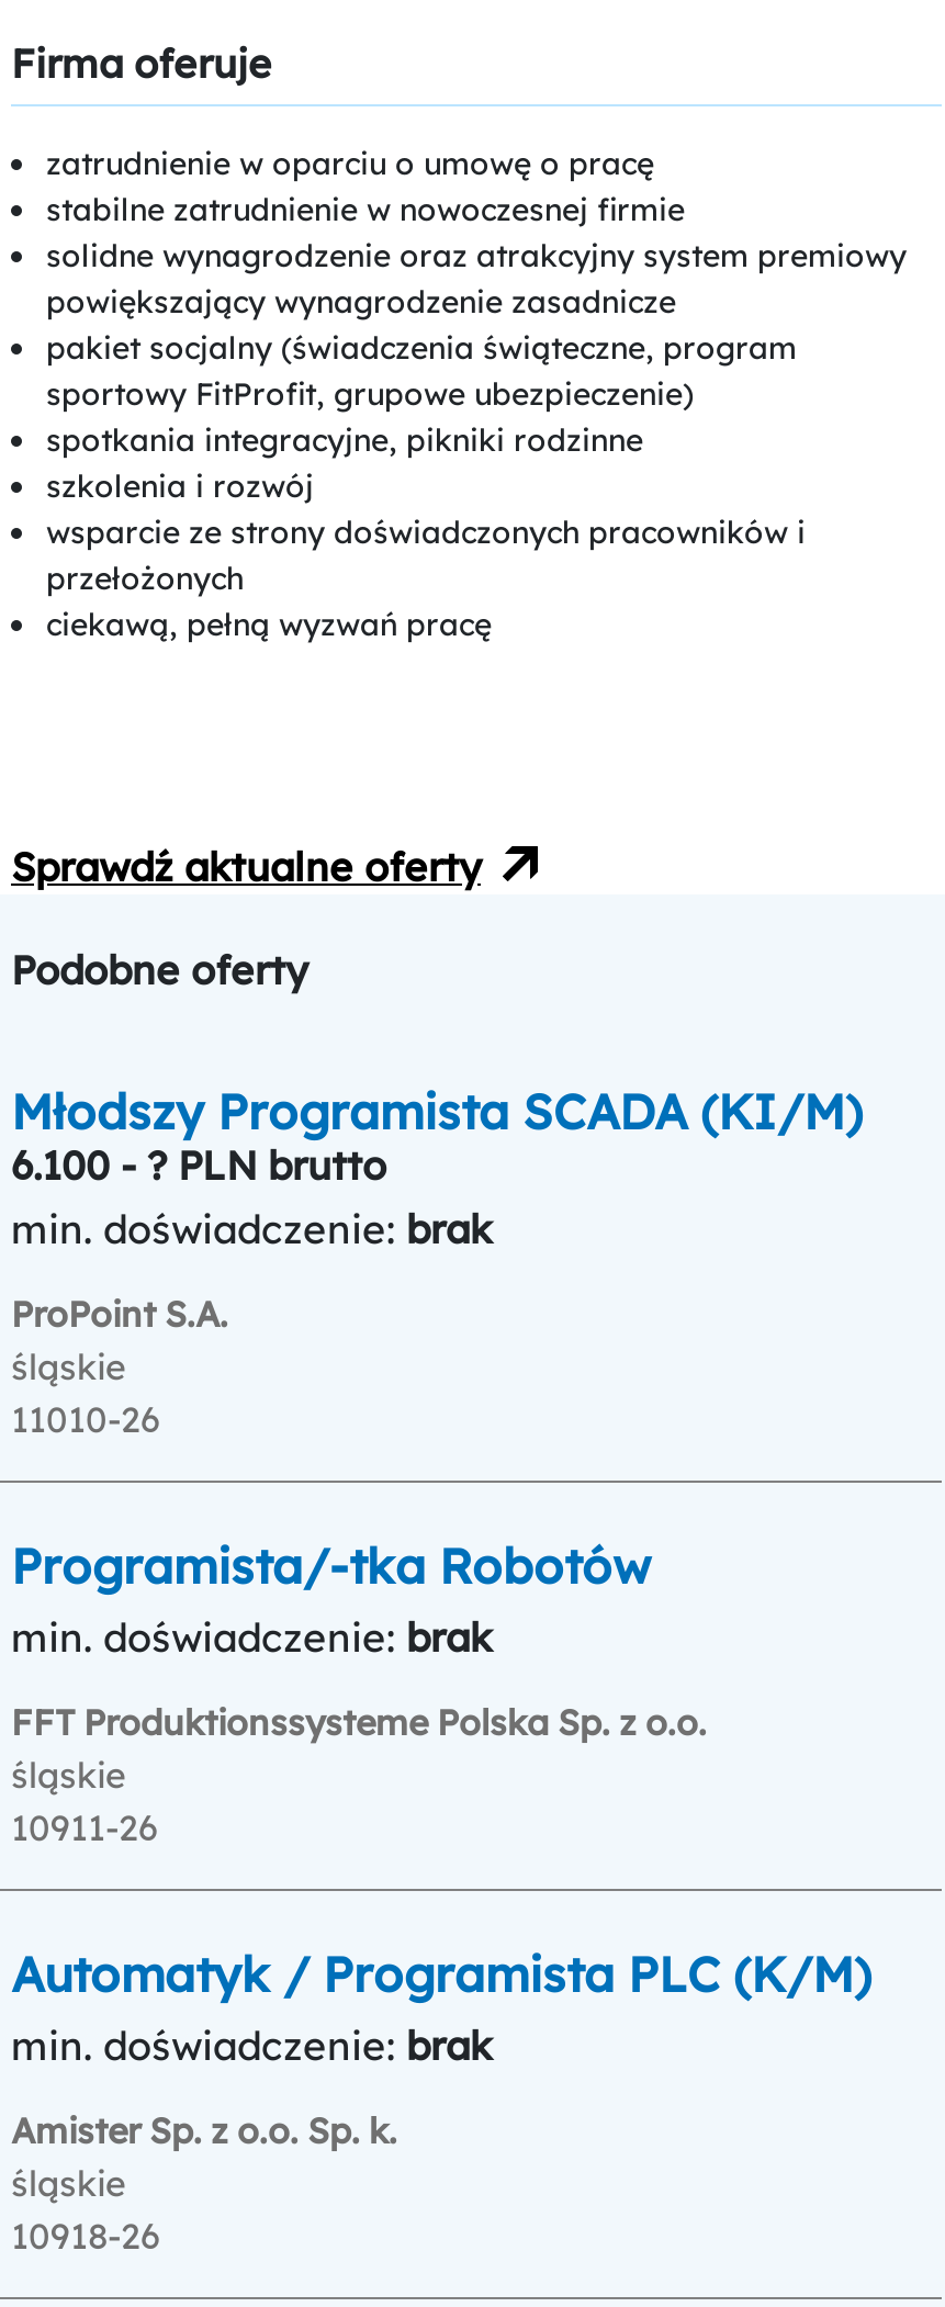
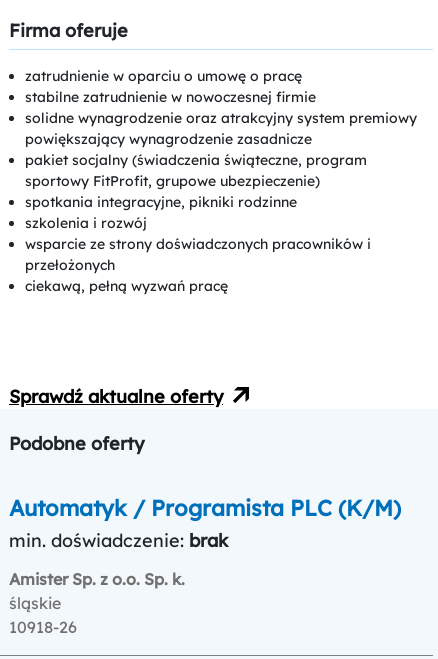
[11,1081,863,1849] Młodszy Programista SCADA (KI/M) | 6.100 - ? PLN brutto | min. doświadczenie: brak | ProPoint S.A. | śląskie | 11010-26 | Programista/-tka Robotów | min. doświadczenie: brak | FFT Produktionssysteme Polska Sp. z o.o. | śląskie | 10911-26 -> none

